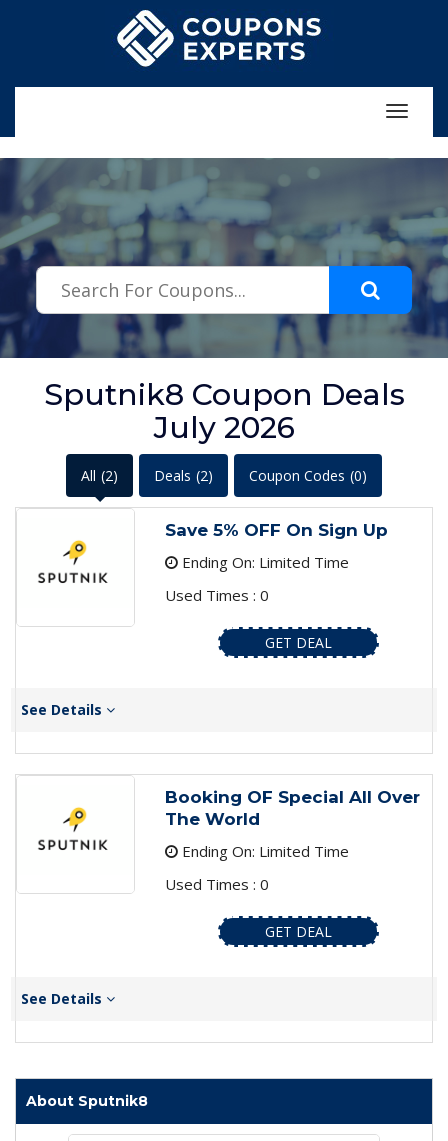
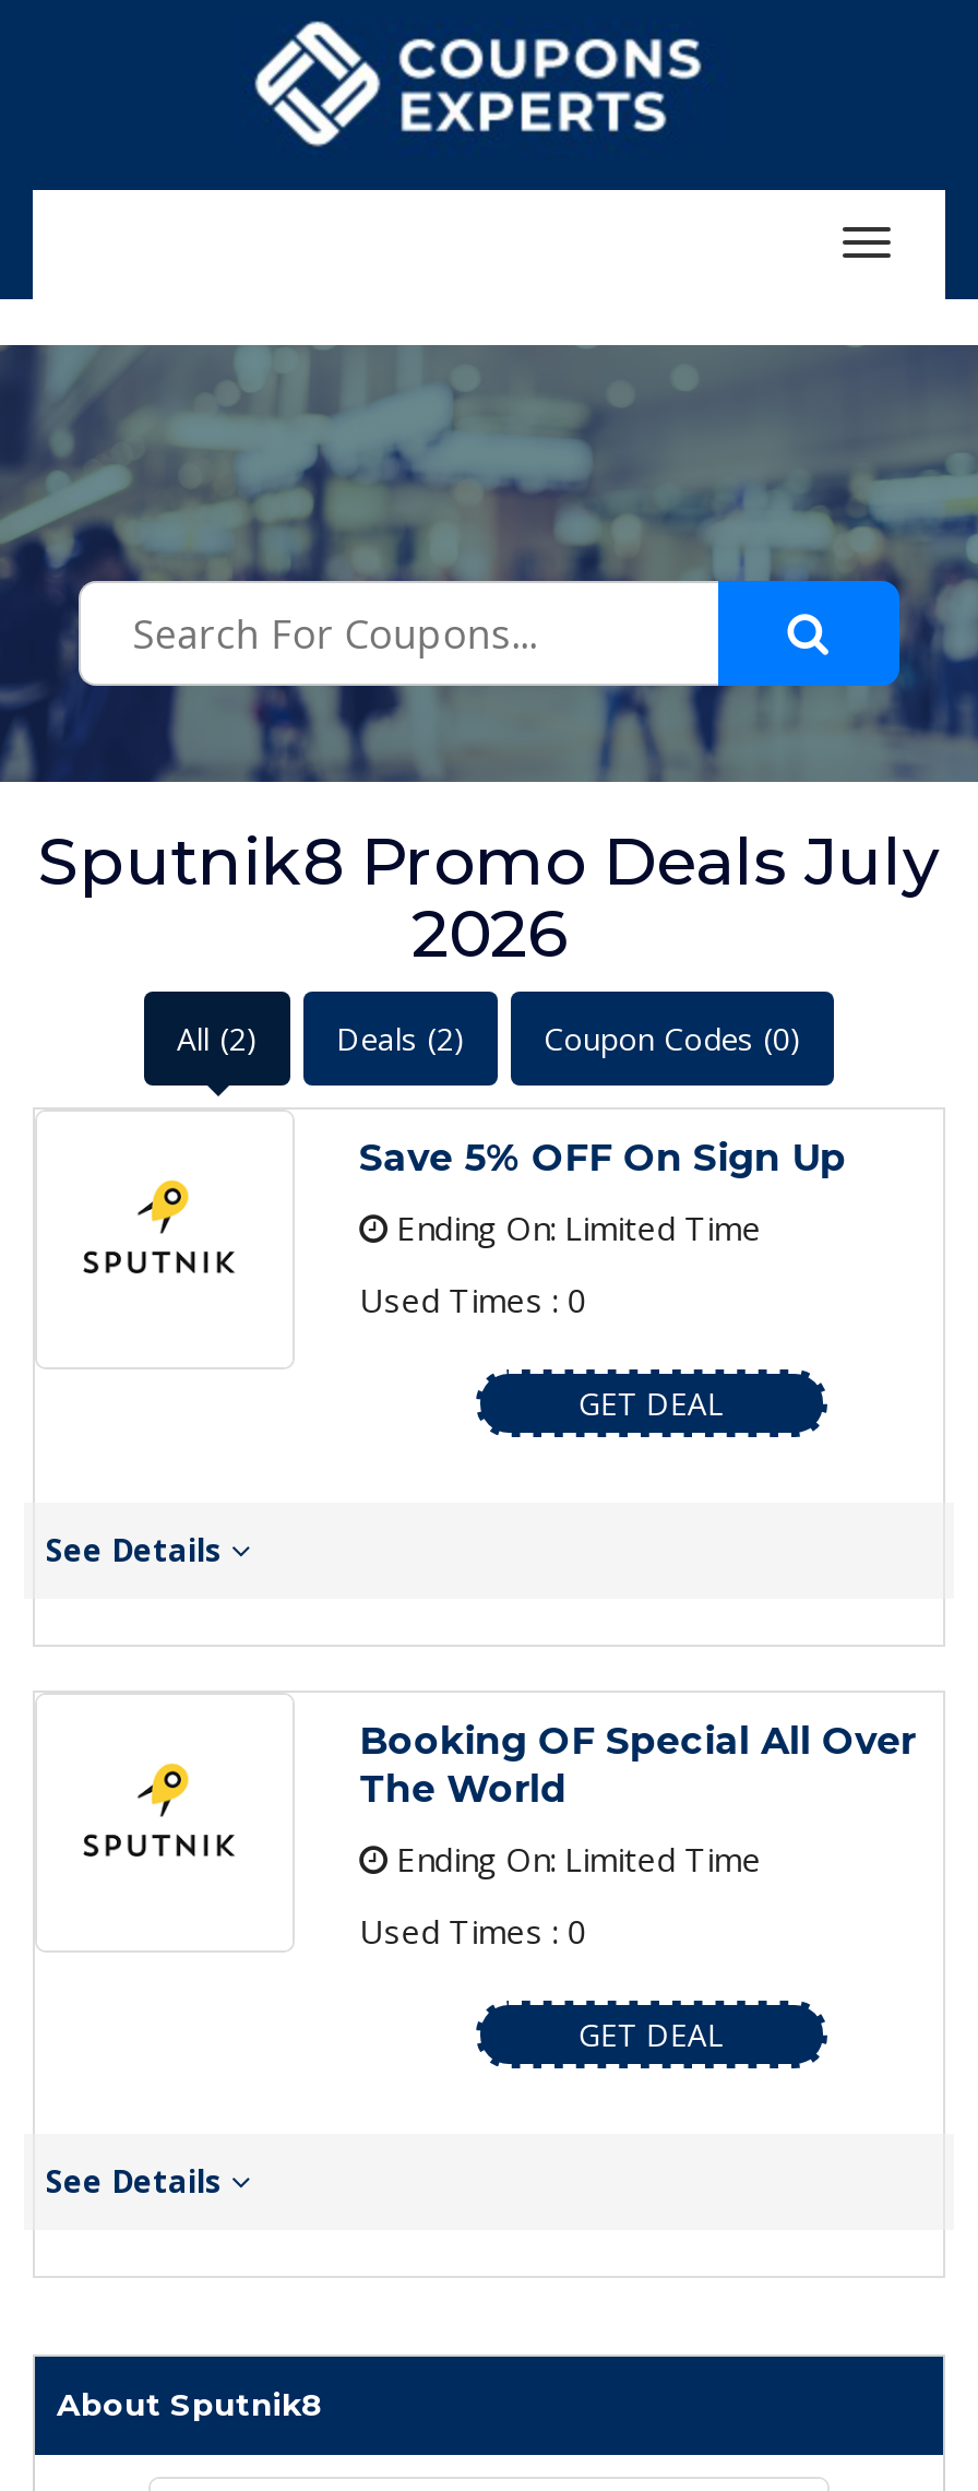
[43,376,404,446] Sputnik8 Coupon Deals | July 2026 -> [38,822,940,975] Sputnik8 Promo Deals July | 2026

